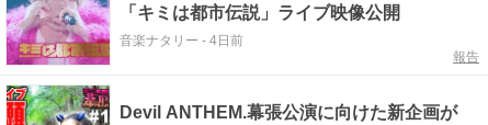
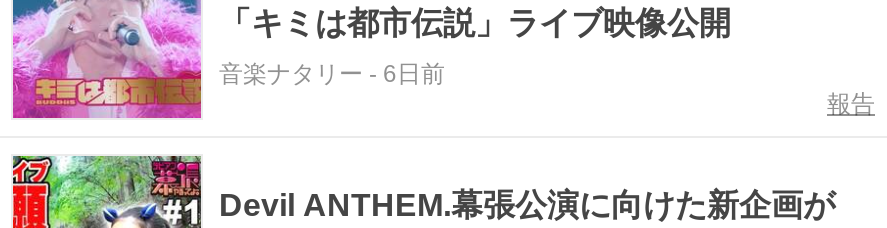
[120,33,243,48] 音楽ナタリー- 4日前 -> [219,60,445,88] 音楽ナタリー- 6日前

